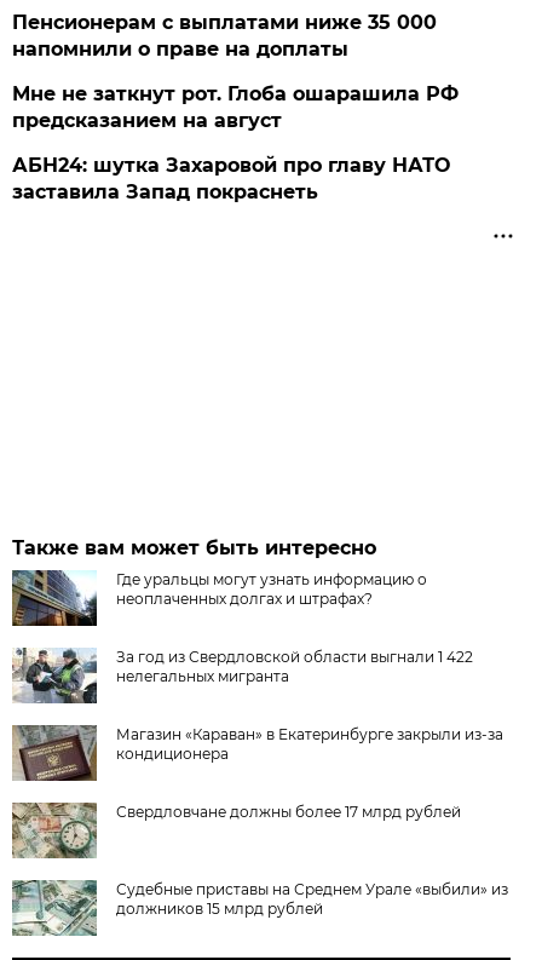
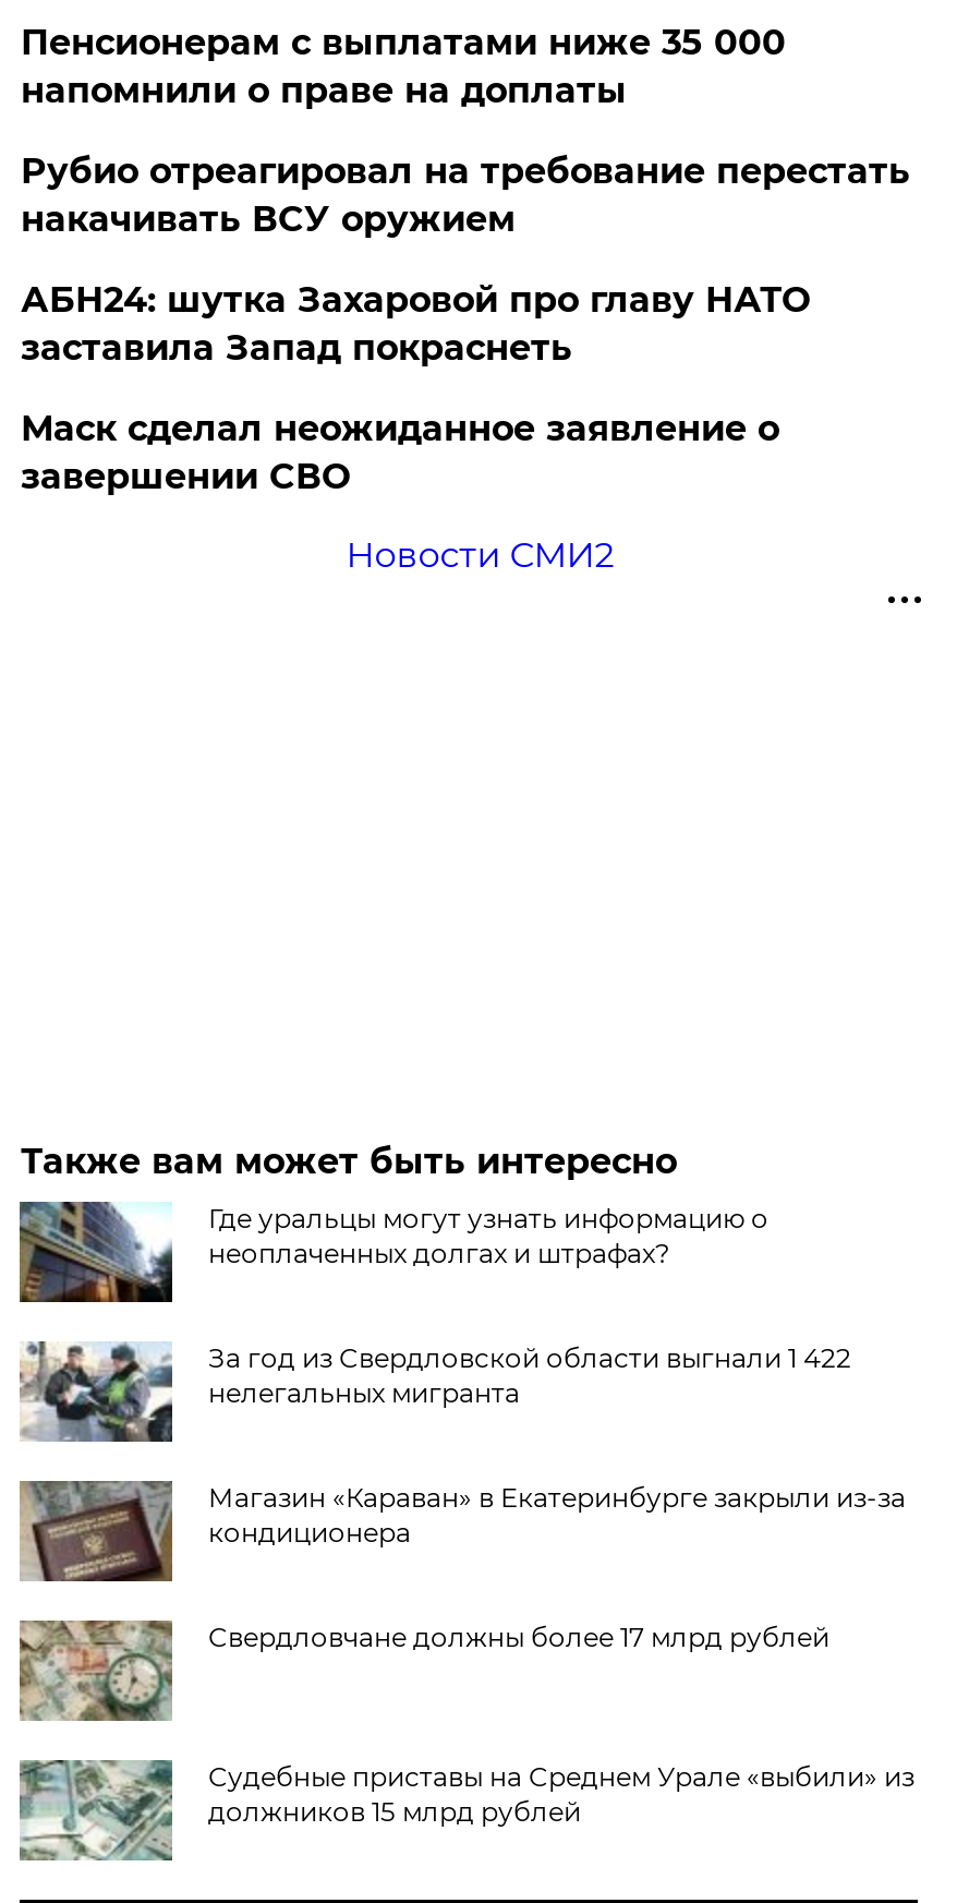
[13,82,459,132] Мне не заткнут рот. Глоба ошарашила РФ | предсказанием на август -> [20,150,910,240] Рубио отреагировал на требование перестать | накачивать ВСУ оружием
none -> [20,408,779,576] Маск сделал неожиданное заявление о | завершении СВО | Новости СМИ2

